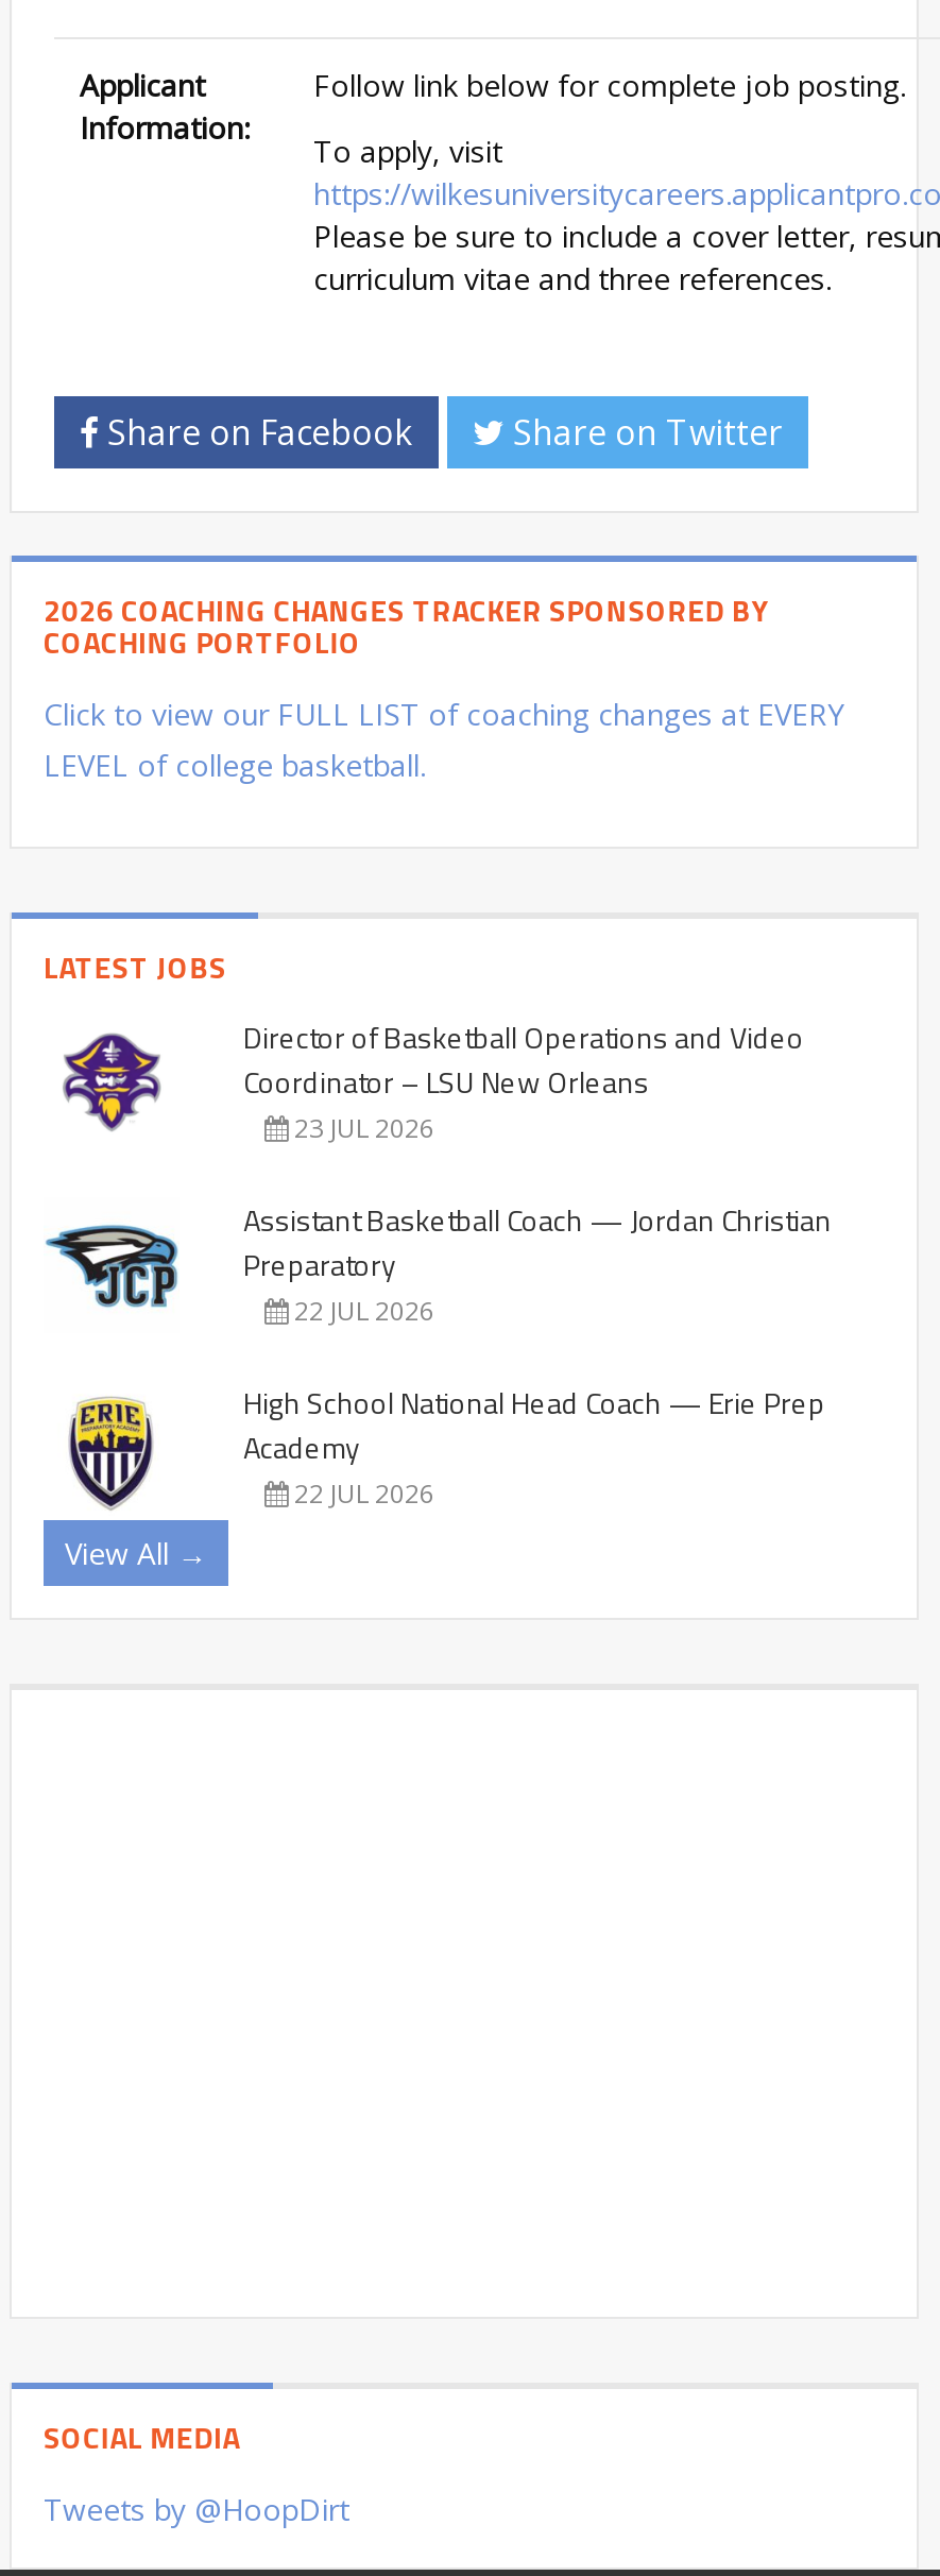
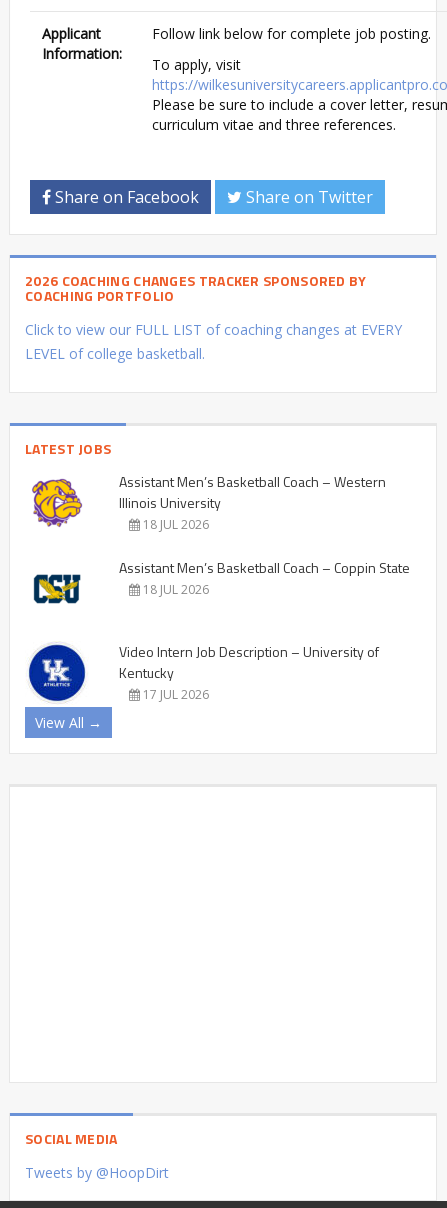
[61,1014,804,1146] [image] | Director of Basketball Operations and Video | Coordinator – LSU New Orleans | 23 JUL 2026 -> [31,471,386,533] [image] | Assistant Men’s Basketball Coach – Western | Illinois University | 18 JUL 2026
[44,1197,832,1329] [image] | Assistant Basketball Coach — Jordan Christian | Preparatory | 22 JUL 2026 -> [27,557,410,607] [image] | Assistant Men’s Basketball Coach – Coppin State | 18 JUL 2026
[52,1380,825,1511] [image] | High School National Head Coach — Erie Prep | Academy | 22 JUL 2026 -> [28,641,379,703] [image] | Video Intern Job Description – University of | Kentucky | 17 JUL 2026

